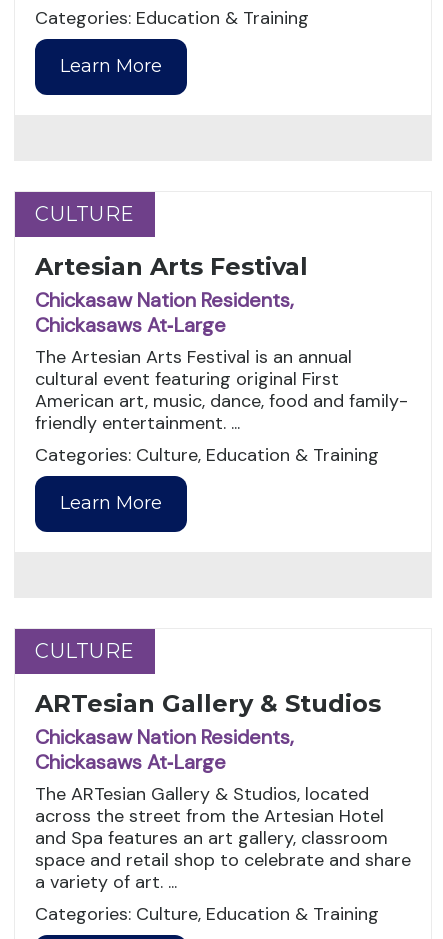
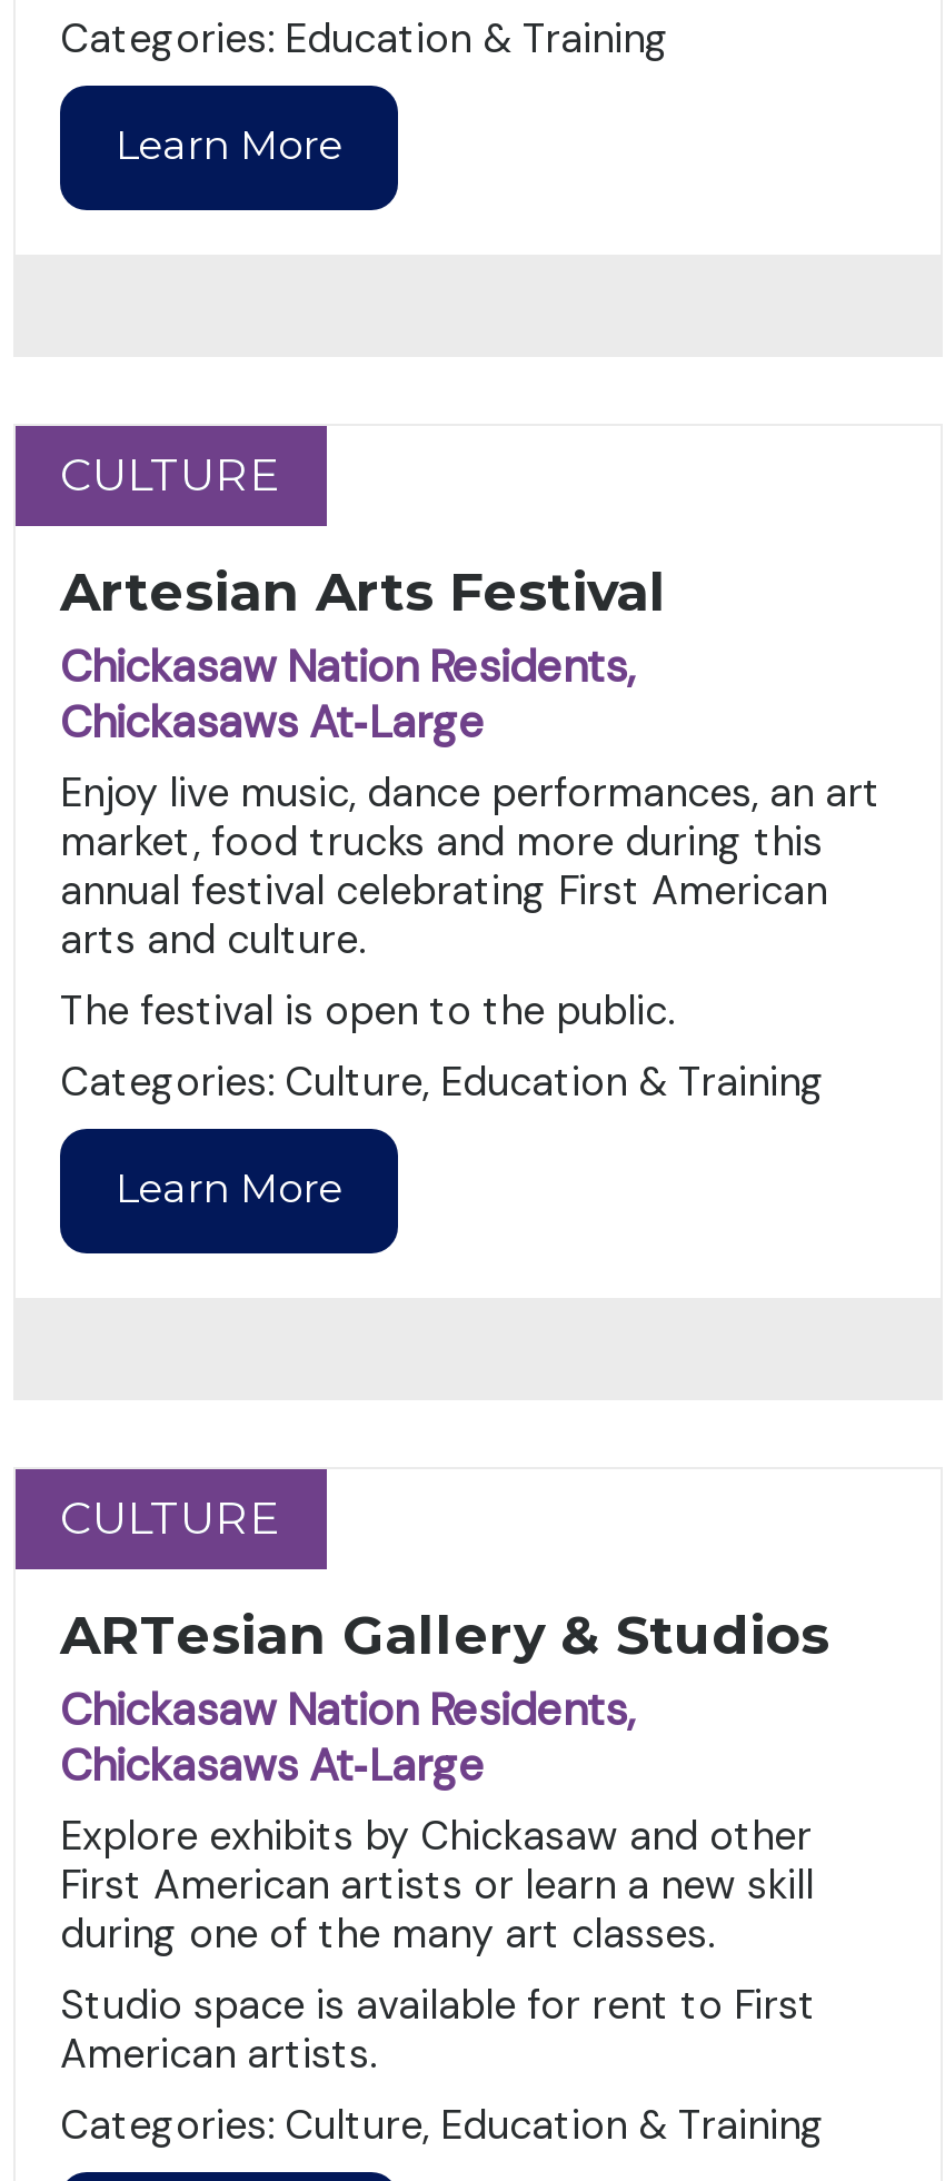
[35,345,408,435] The Artesian Arts Festival is an annual | cultural event featuring original First | American art, music, dance, food and family- | friendly entertainment. ... -> [60,766,881,1037] Enjoy live music, dance performances, an art | market, food trucks and more during this | annual festival celebrating First American | arts and culture. | The festival is open to the public.
[35,782,411,894] The ARTesian Gallery & Studios, located | across the street from the Artesian Hotel | and Spa features an art gallery, classroom | space and retail shop to celebrate and share | a variety of art. ... -> [60,1809,816,2080] Explore exhibits by Chickasaw and other | First American artists or learn a new skill | during one of the many art classes. | Studio space is available for rent to First | American artists.

